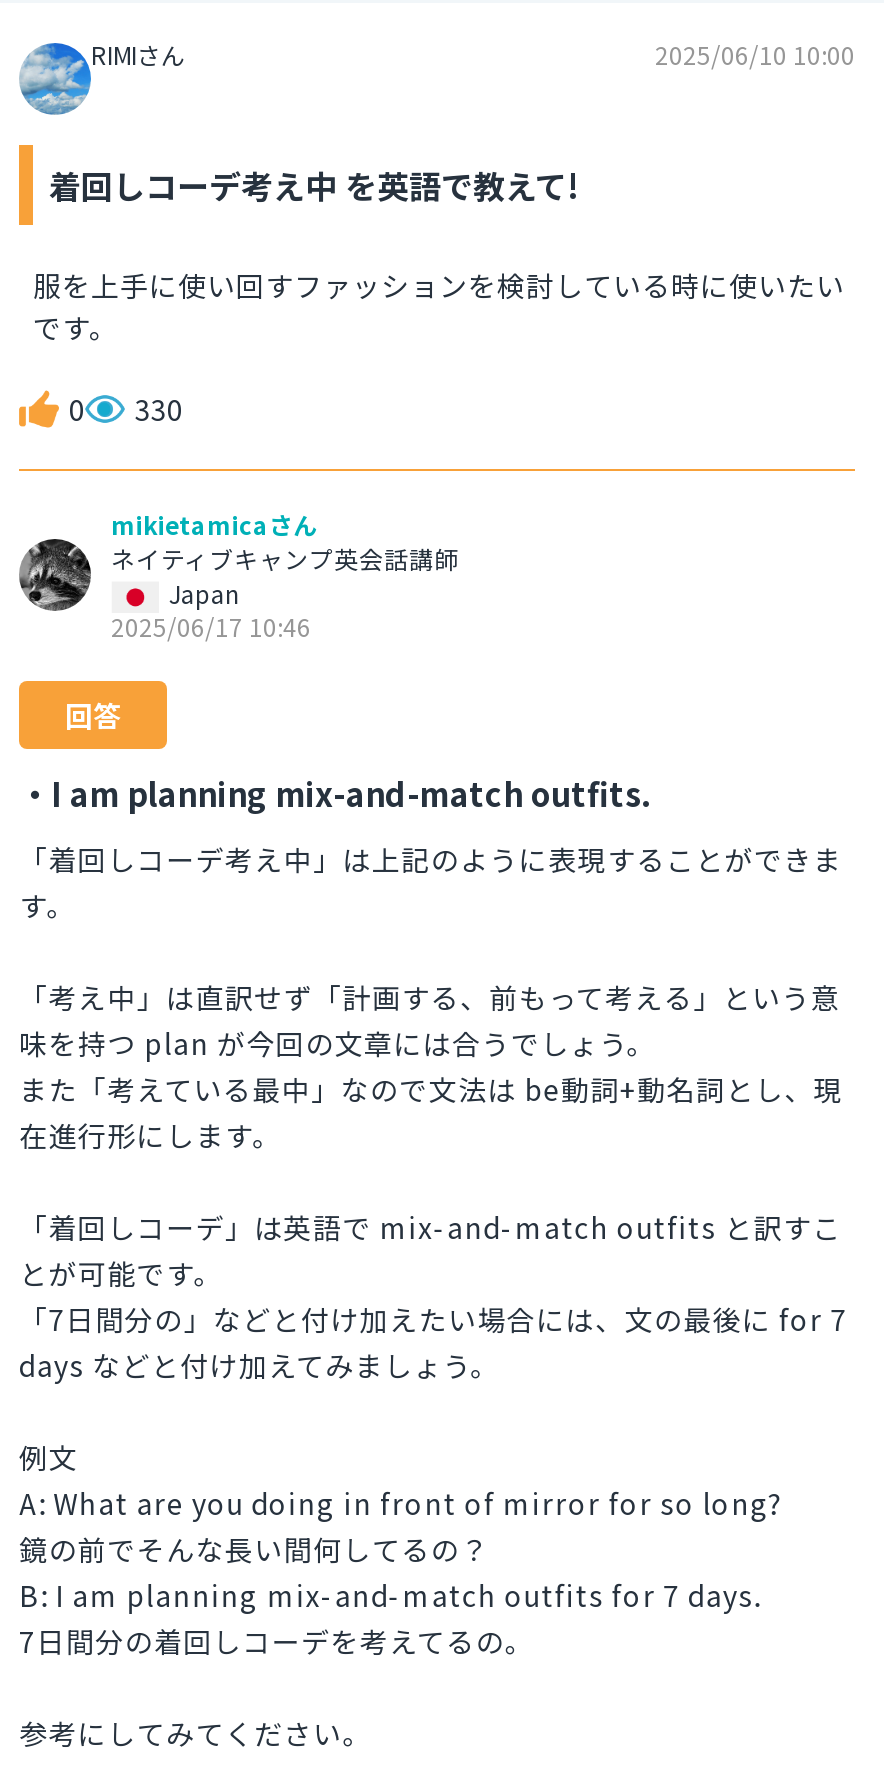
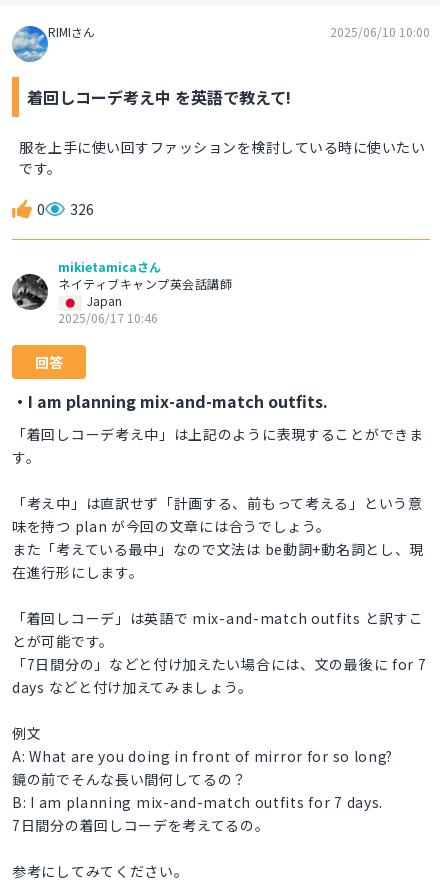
[69,390,183,430] 0 330 -> [37,199,94,219] 0 326

